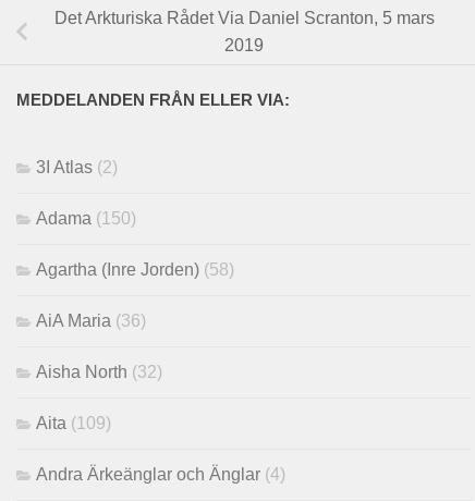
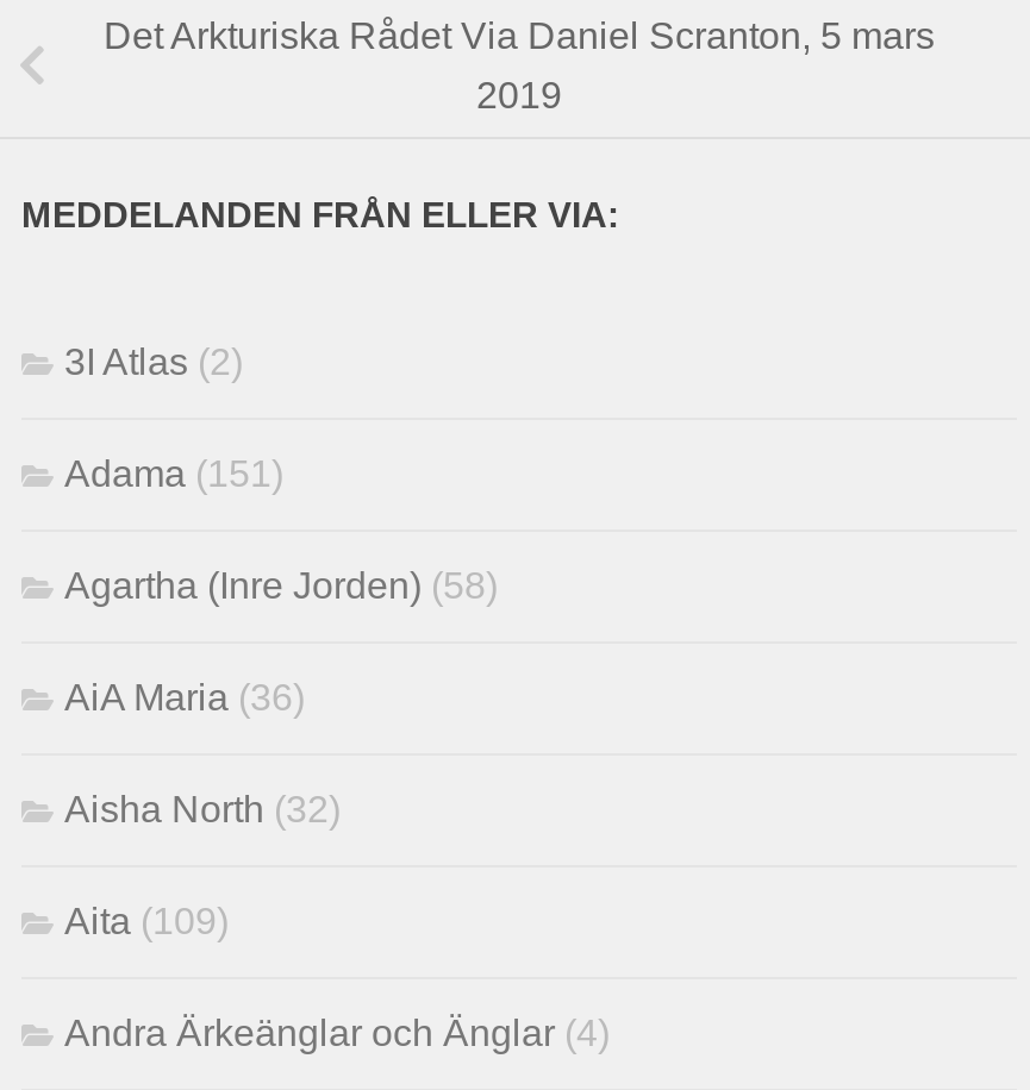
[36,209,136,228] Adama (150) -> [64,452,283,492] Adama (151)

